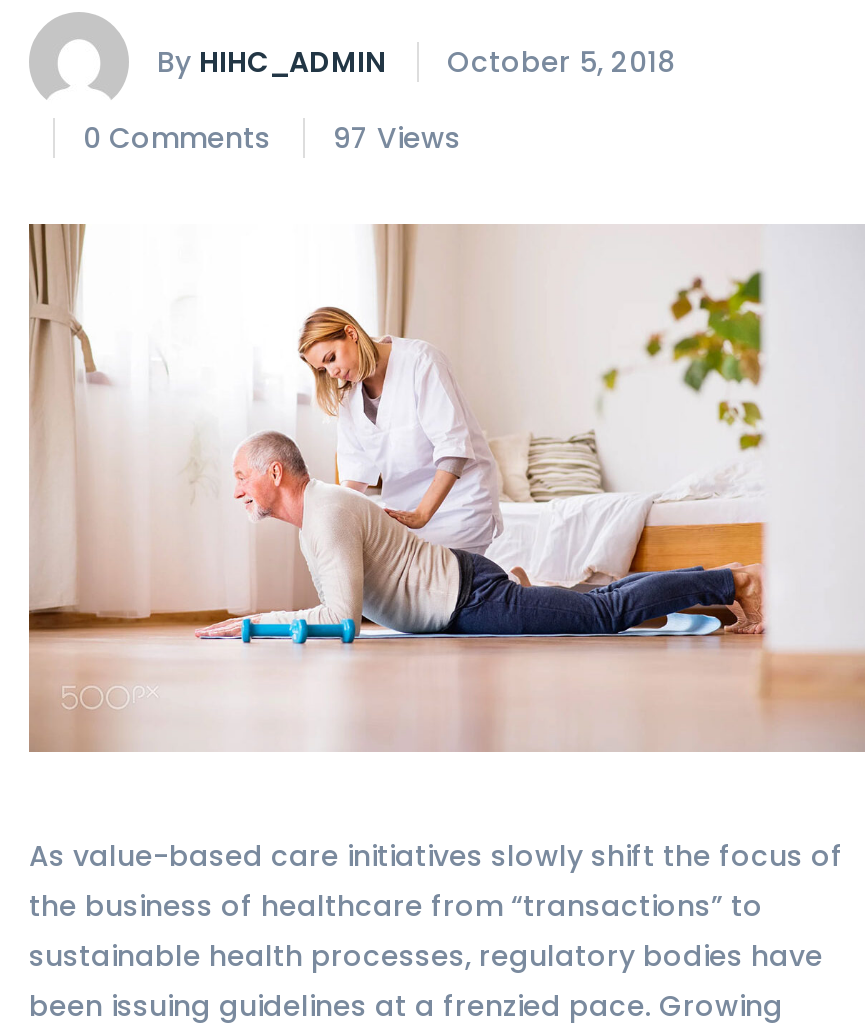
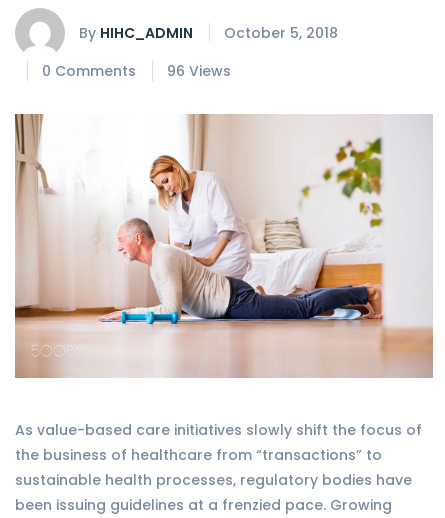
[83,117,461,157] 0 Comments 97 Views -> [42,61,231,81] 0 Comments 96 Views

